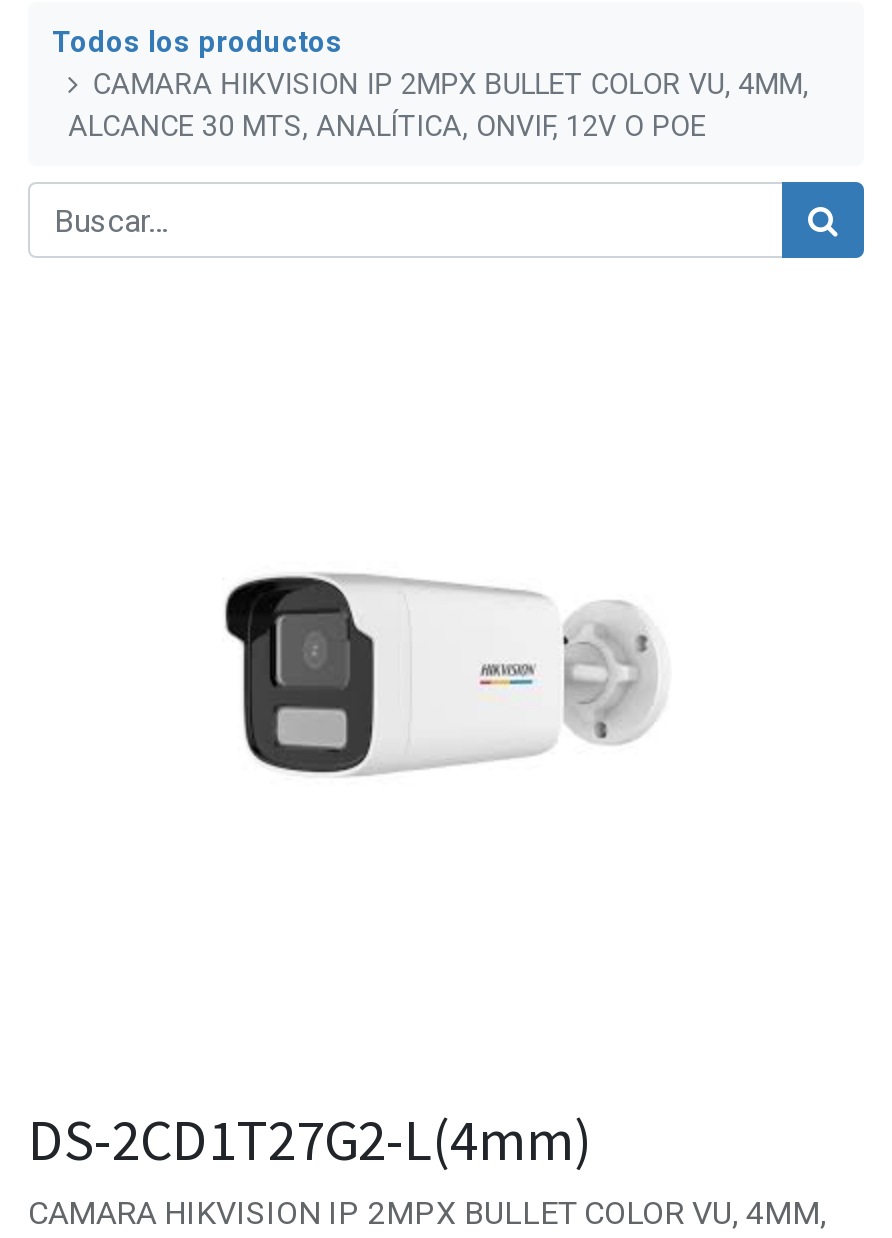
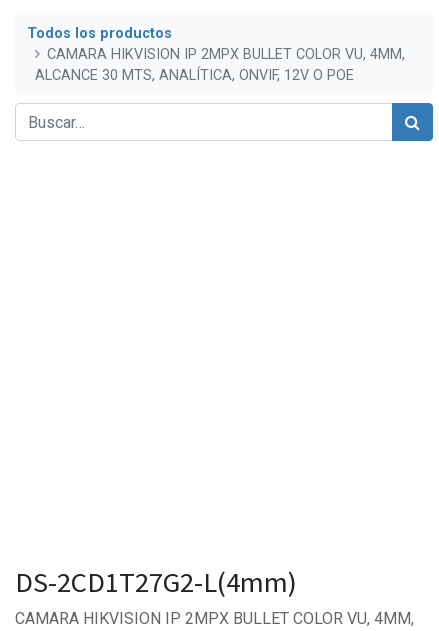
[222,572,664,778] [image] -> none

